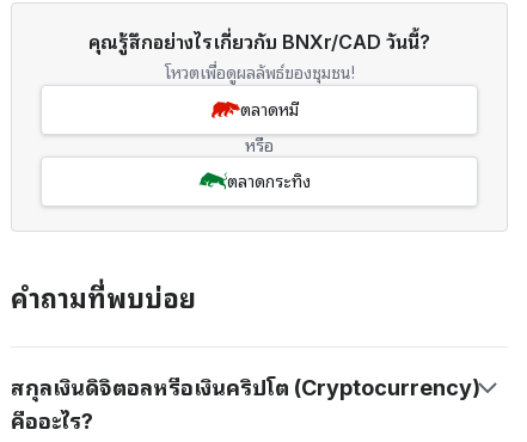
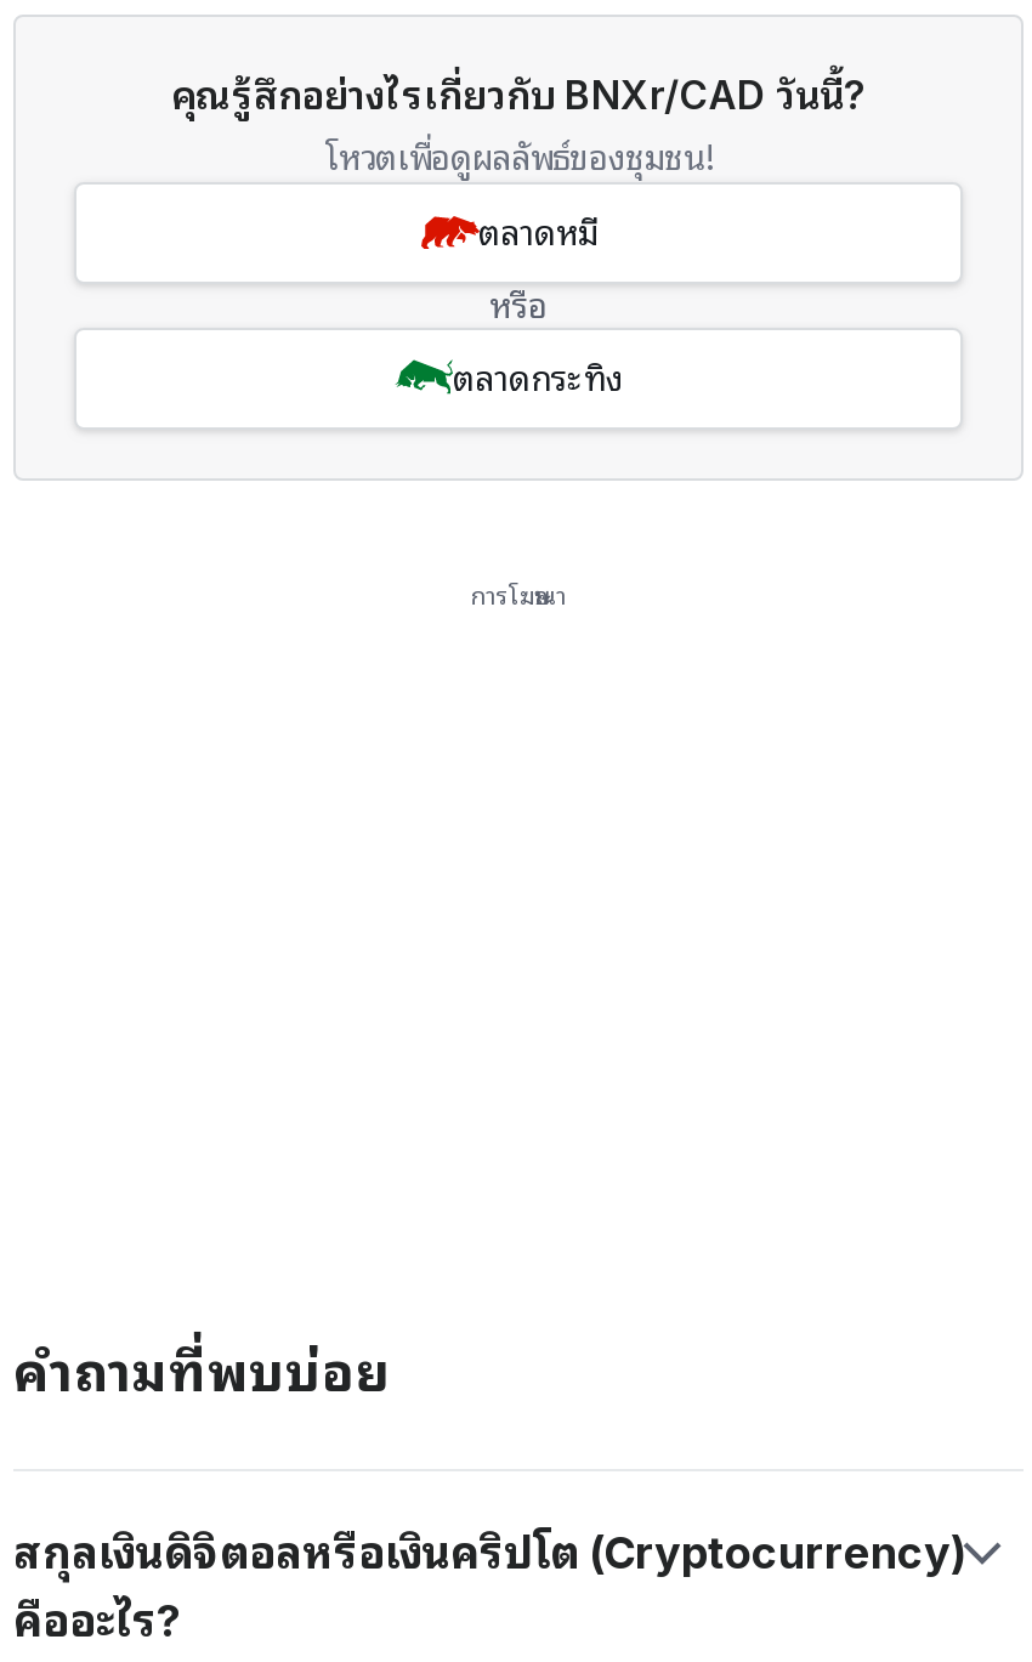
none -> [471,580,566,609] การโฆษณา

